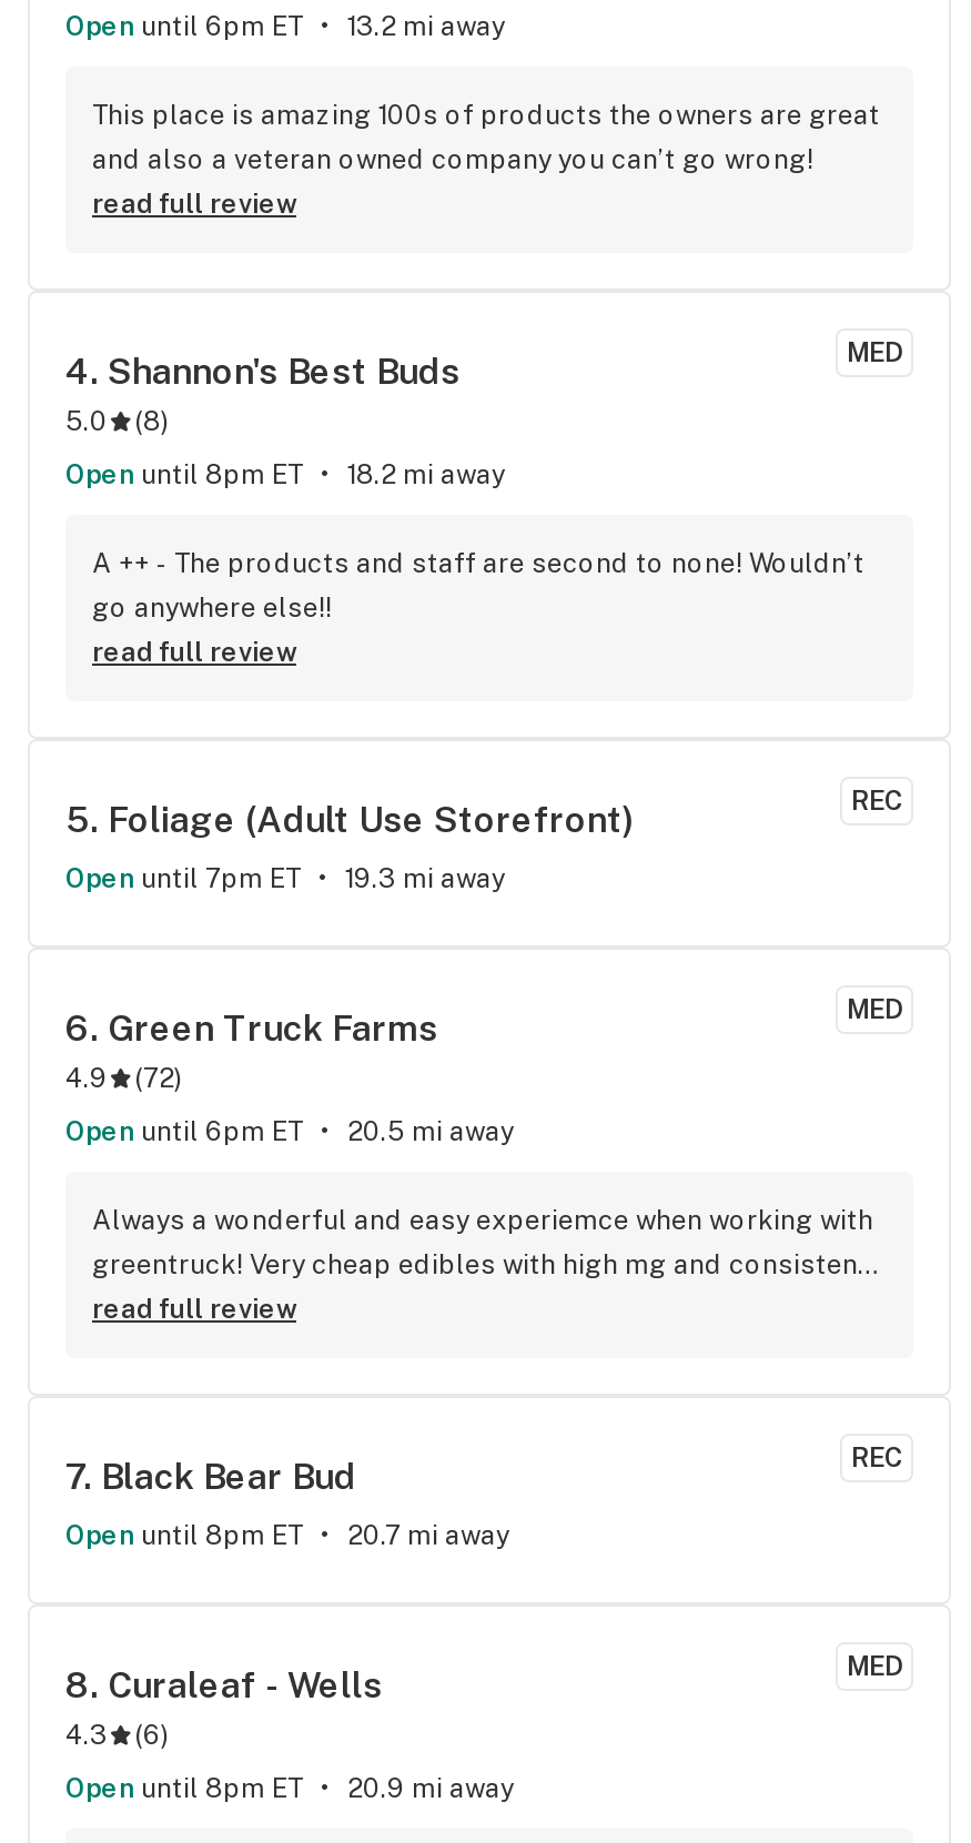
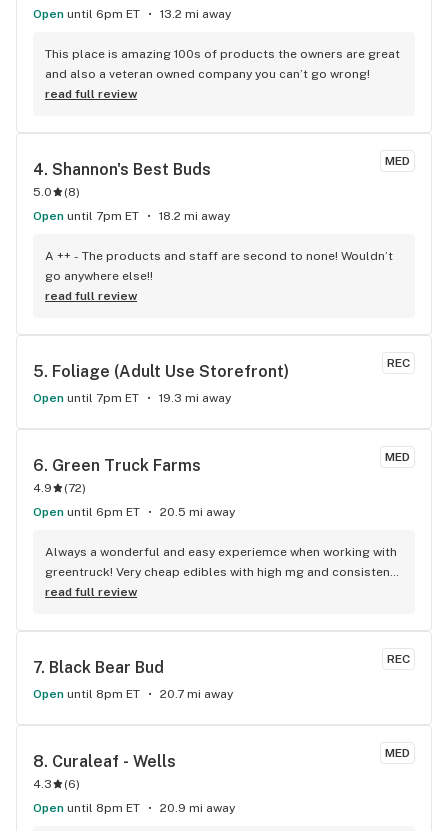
[85,459,303,490] Open until 8pm ET -> [42,209,139,223] Open until 7pm ET

